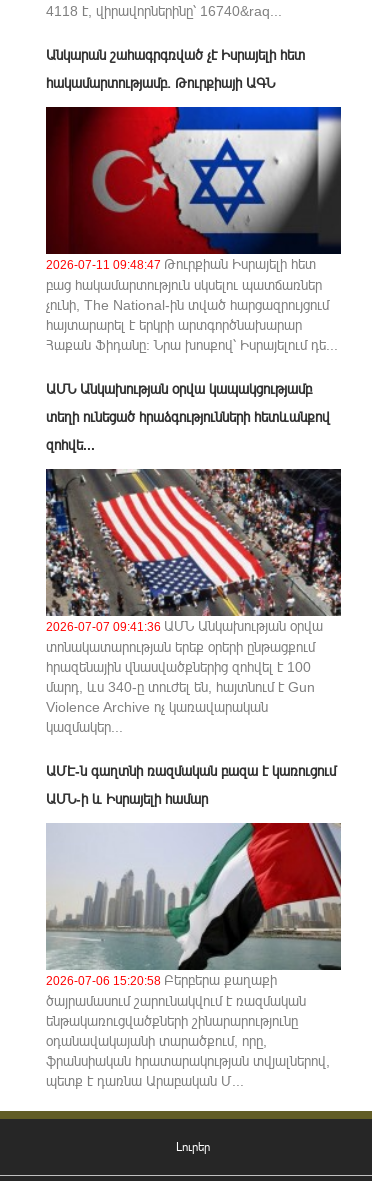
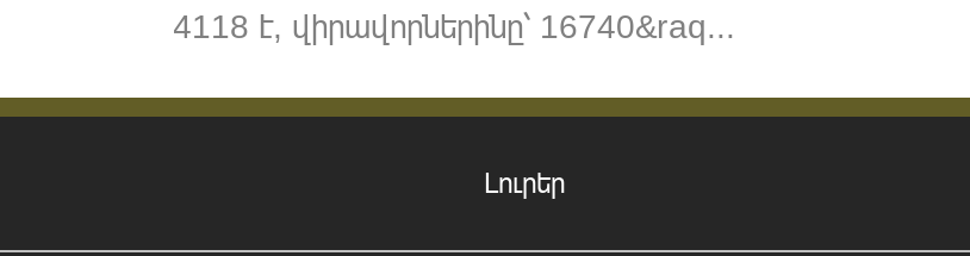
[45,47,304,91] Անկարան շահագրգռված չէ Իսրայելի հետ | հակամարտությամբ․ Թուրքիայի ԱԳՆ -> none
[45,106,342,453] [image] | 2026-07-11 09:48:47 Թուրքիան Իսրայելի հետ | բաց հակամարտություն սկսելու պատճառներ | չունի, The National-ին տված հարցազրույցում | հայտարարել է երկրի արտգործնախարար | Հաքան Ֆիդանը: Նրա խոսքով՝ Իսրայելում դե... | ԱՄՆ Անկախության օրվա կապակցությամբ | տեղի ունեցած հրաձգությունների հետևանքով | զոհվե... -> none
[45,468,342,807] [image] | 2026-07-07 09:41:36 ԱՄՆ Անկախության օրվա | տոնակատարության երեք օրերի ընթացքում | հրազենային վնասվածքներից զոհվել է 100 | մարդ, ևս 340-ը տուժել են, հայտնում է Gun | Violence Archive ոչ կառավարական | կազմակեր... | ԱՄԷ-ն գաղտնի ռազմական բազա է կառուցում | ԱՄՆ-ի և Իսրայելի համար -> none
[45,822,342,1089] [image] | 2026-07-06 15:20:58 Բերբերա քաղաքի | ծայրամասում շարունակվում է ռազմական | ենթակառուցվածքների շինարարությունը | օդանավակայանի տարածքում, որը, | ֆրանսիական հրատարակության տվյալներով, | պետք է դառնա Արաբական Մ... -> none

